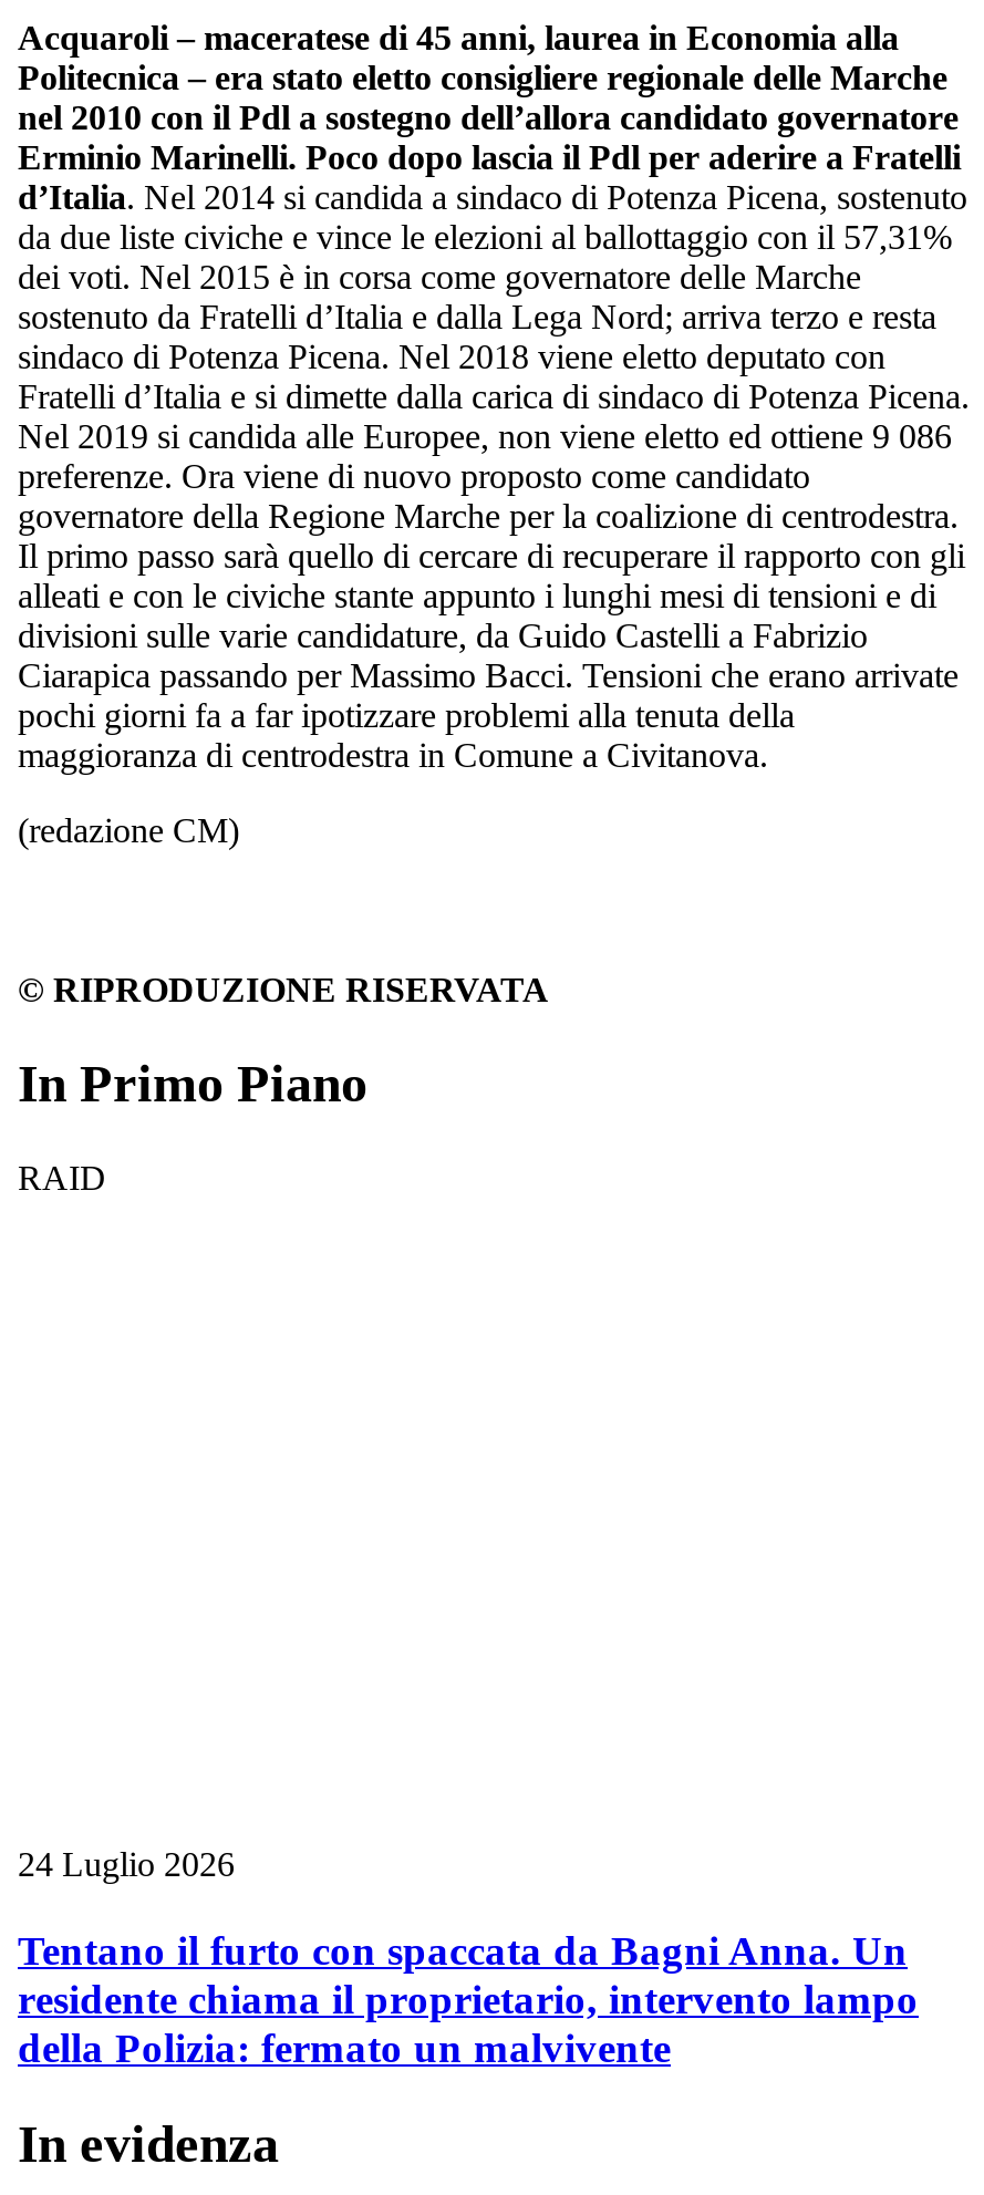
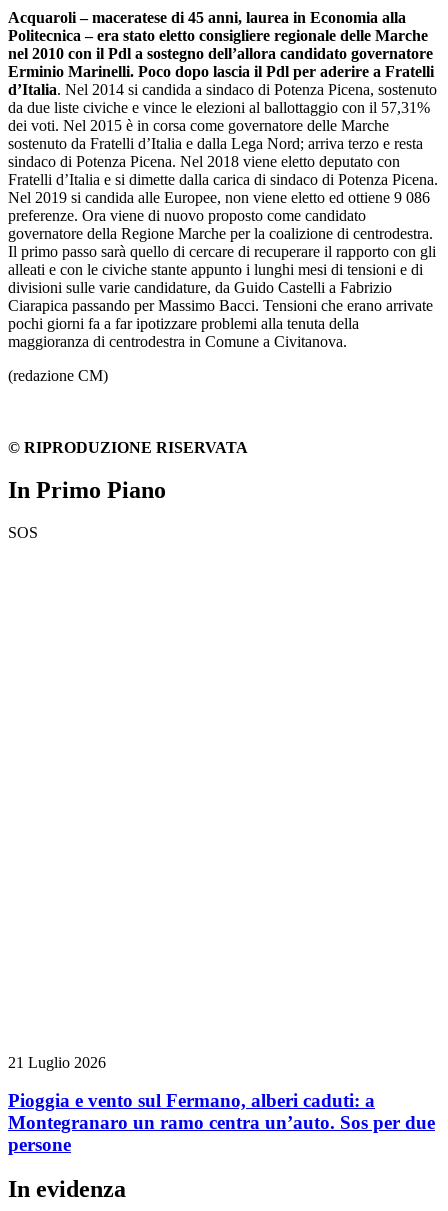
[18,1158,106,1195] RAID -> [8,523,38,540] SOS
[18,1845,235,1883] 24 Luglio 2026 -> [8,1054,106,1071] 21 Luglio 2026
[18,1926,919,2070] Tentano il furto con spaccata da Bagni Anna. Un | residente chiama il proprietario, intervento lampo | della Polizia: fermato un malvivente -> [8,1090,435,1155] Pioggia e vento sul Fermano, alberi caduti: a | Montegranaro un ramo centra un’auto. Sos per due | persone

